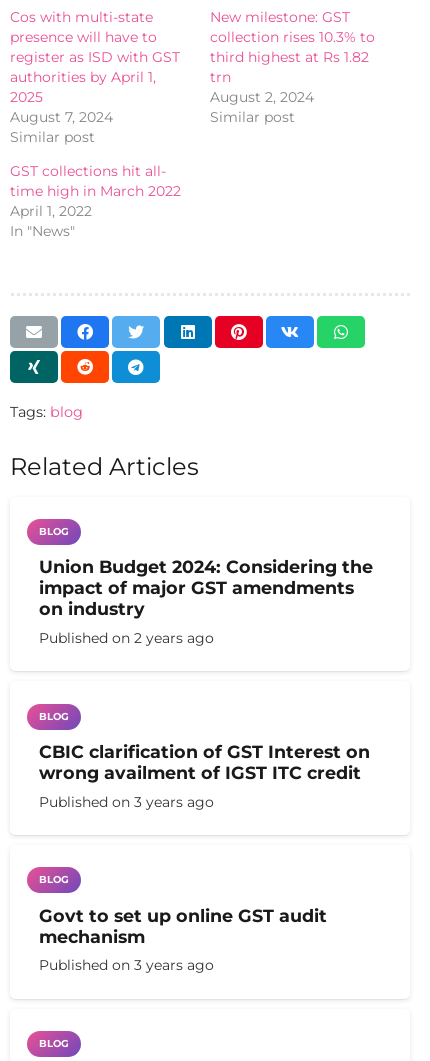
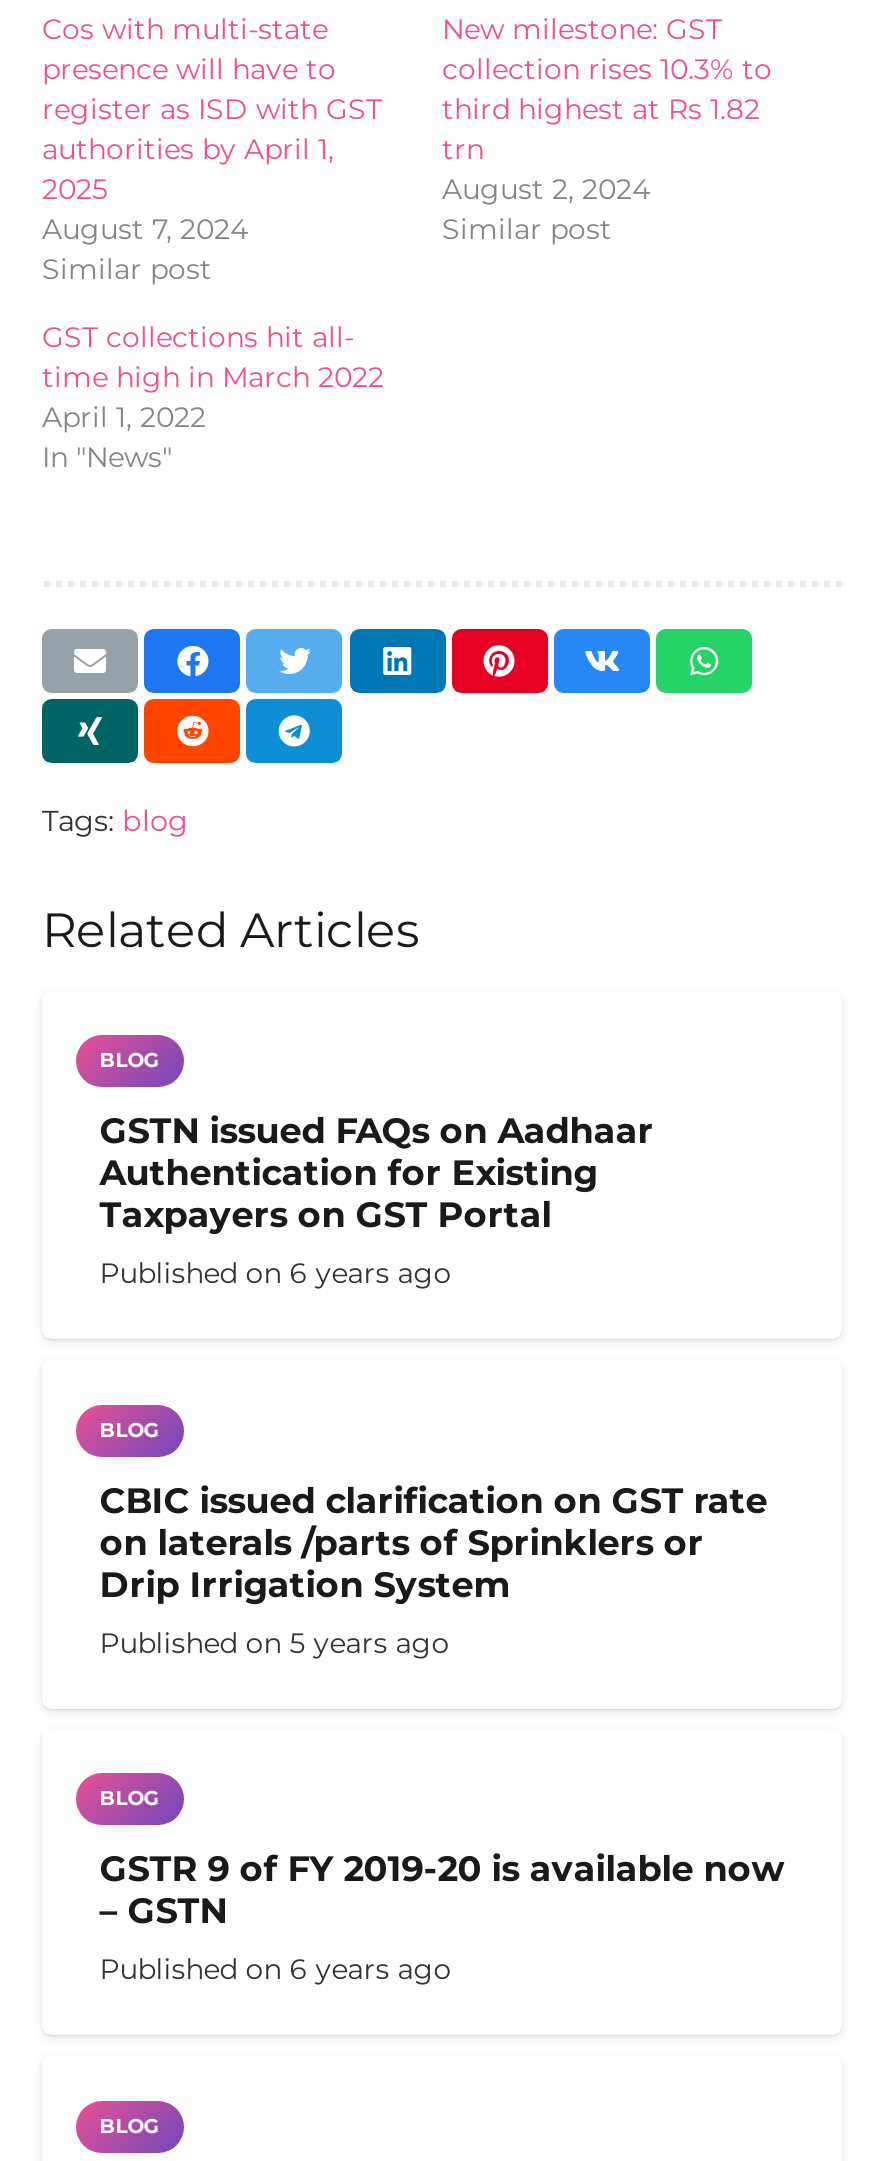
[39,556,373,619] Union Budget 2024: Considering the | impact of major GST amendments | on industry -> [100,1110,654,1236] GSTN issued FAQs on Aadhaar | Authentication for Existing | Taxpayers on GST Portal
[39,629,214,647] Published on 2 years ago -> [100,1255,452,1291] Published on 6 years ago
[39,741,370,783] CBIC clarification of GST Interest on | wrong availment of IGST ITC credit -> [100,1479,768,1605] CBIC issued clarification on GST rate | on laterals /parts of Sprinklers or | Drip Irrigation System
[39,793,214,811] Published on 3 years ago -> [100,1625,450,1661] Published on 5 years ago
[39,905,327,947] Govt to set up online GST audit | mechanism -> [100,1848,784,1932] GSTR 9 of FY 2019-20 is available now | – GSTN
[39,956,214,974] Published on 3 years ago -> [100,1952,452,1988] Published on 6 years ago

